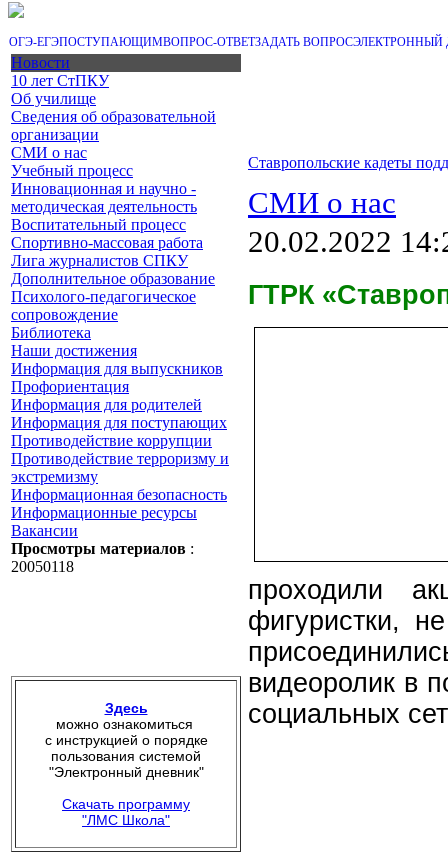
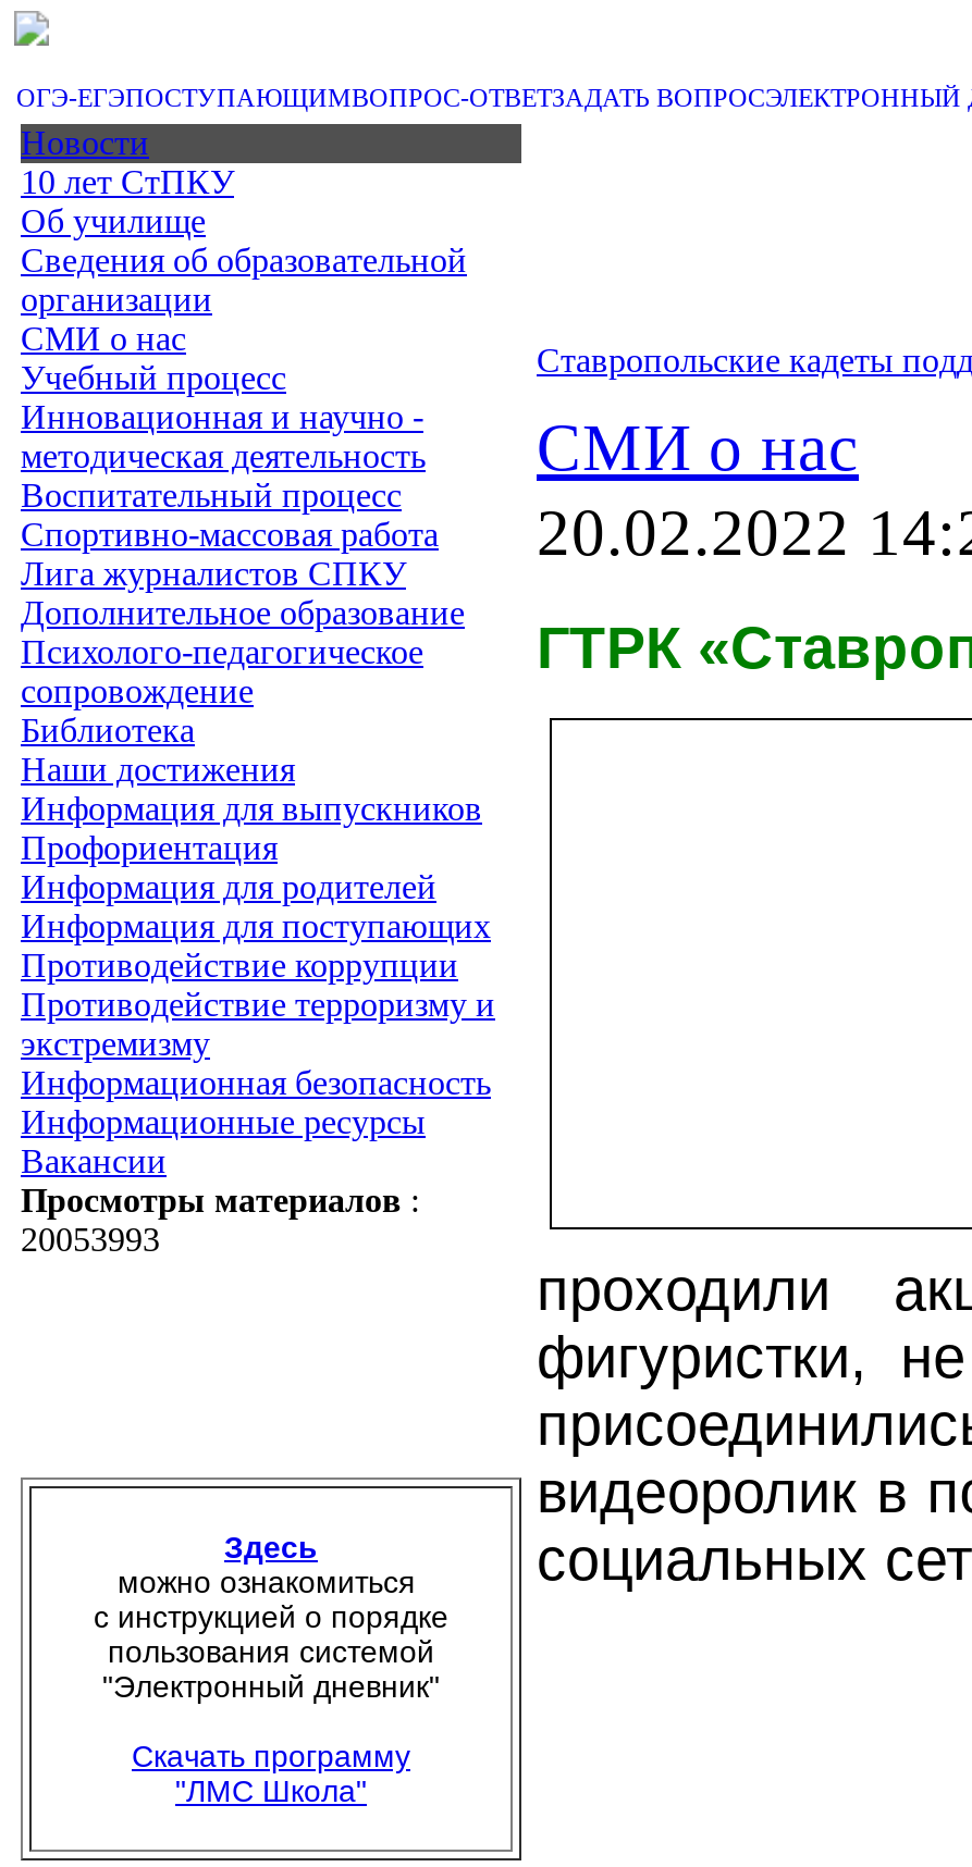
[11,558,74,575] 20050118 -> [21,1221,160,1258] 20053993

